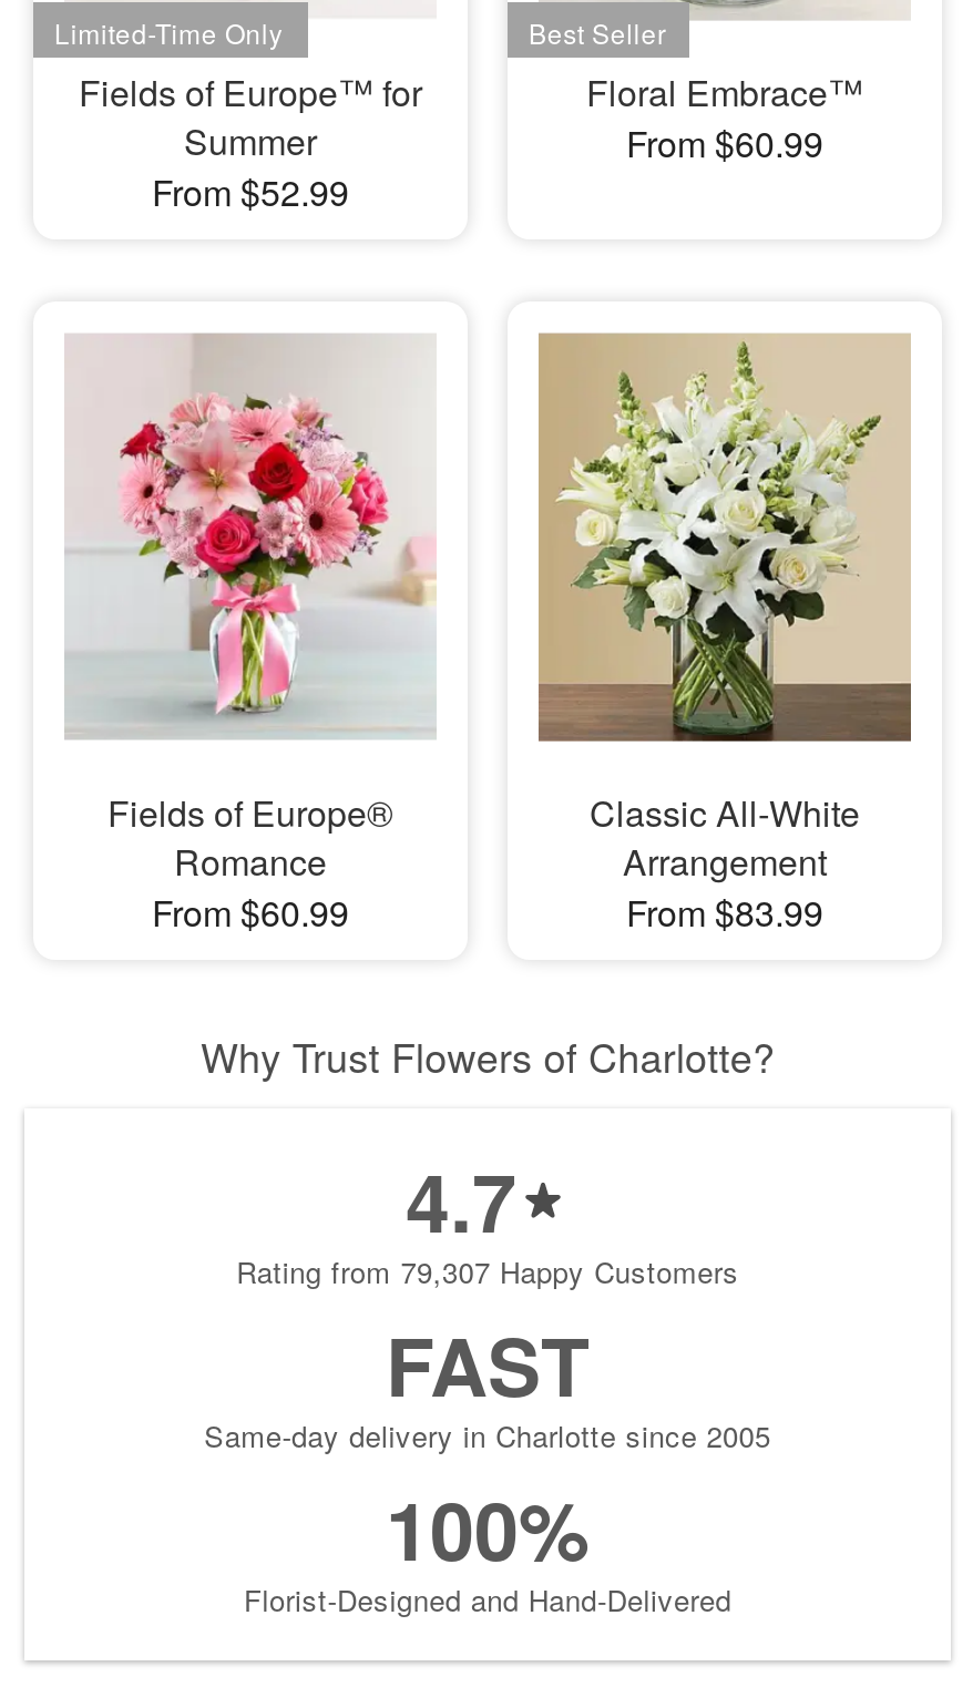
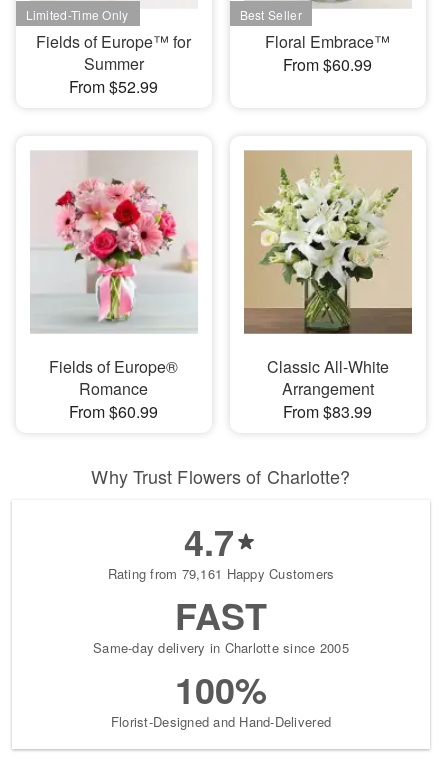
[236,1251,739,1293] Rating from 79,307 Happy Customers -> [108,564,334,583] Rating from 79,161 Happy Customers

